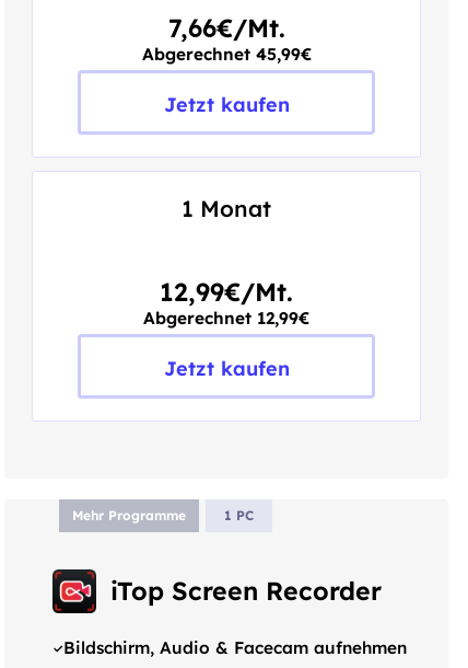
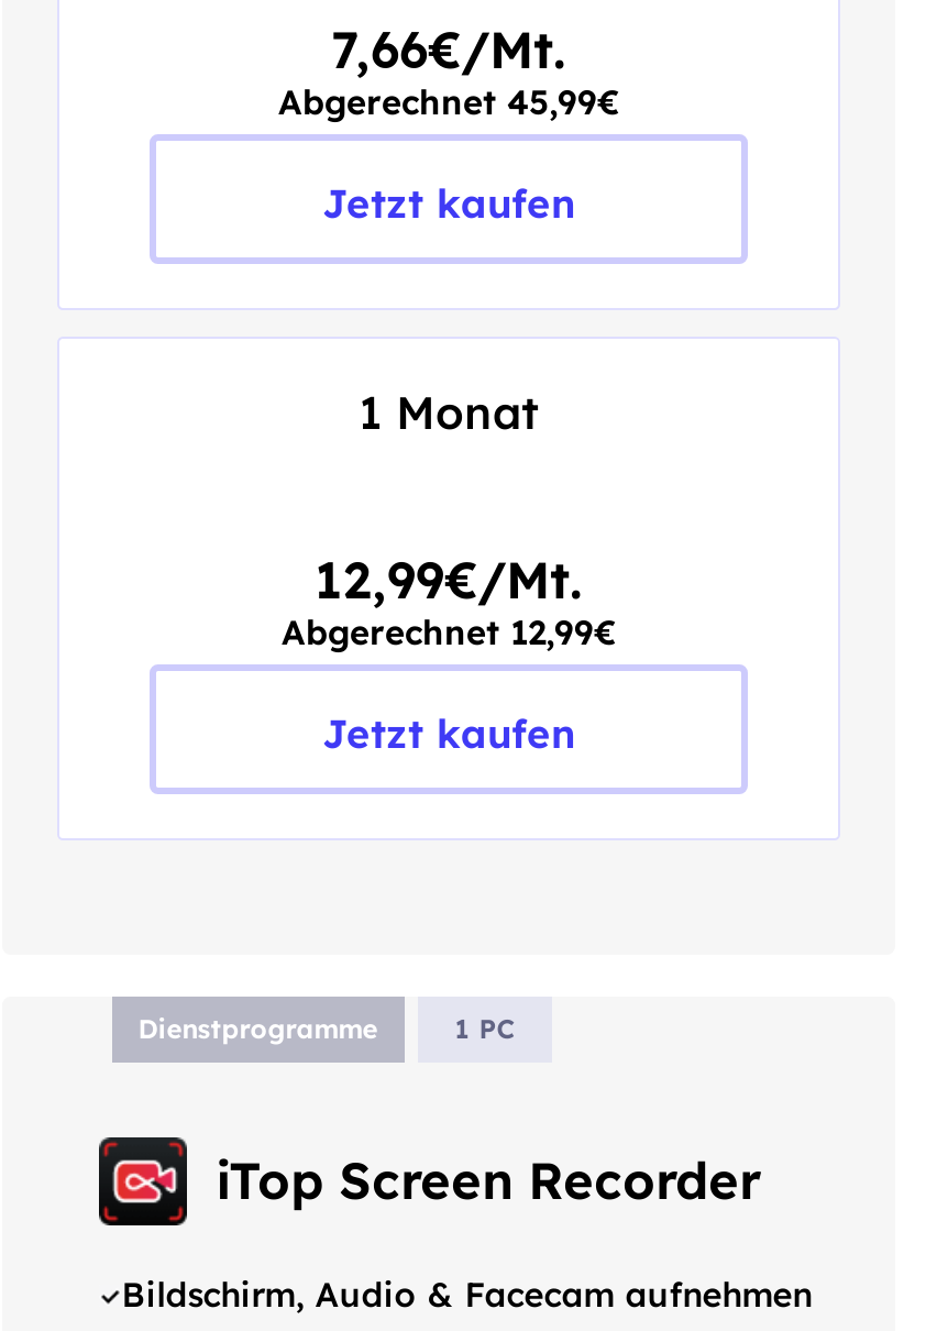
[72,507,186,524] Mehr Programme -> [138,1012,378,1045] Dienstprogramme

